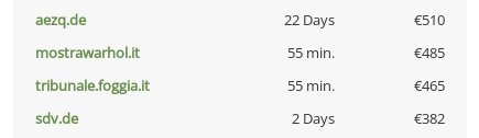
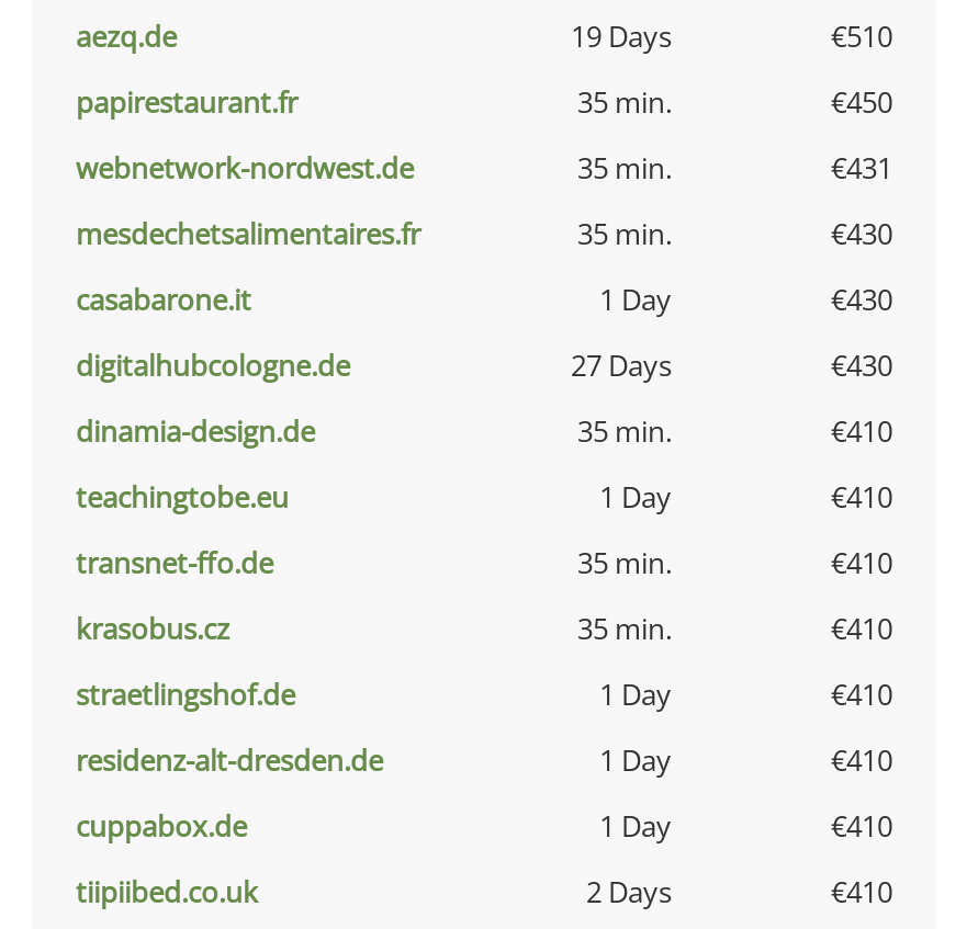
[284,10,334,30] 22 Days -> [571,16,672,56] 19 Days
[35,43,445,128] mostrawarhol.it | 55 min. | €485 | tribunale.foggia.it | 55 min. | €465 | sdv.de -> [76,82,892,911] papirestaurant.fr | 35 min. | €450 | webnetwork-nordwest.de | 35 min. | €431 | mesdechetsalimentaires.fr | 35 min. | €430 | casabarone.it | 1 Day | €430 | digitalhubcologne.de | 27 Days | €430 | dinamia-design.de | 35 min. | €410 | teachingtobe.eu | 1 Day | €410 | transnet-ffo.de | 35 min. | €410 | krasobus.cz | 35 min. | €410 | straetlingshof.de | 1 Day | €410 | residenz-alt-dresden.de | 1 Day | €410 | cuppabox.de | 1 Day | €410 | tiipiibed.co.uk
[414,108,445,128] €382 -> [831,872,892,911] €410

